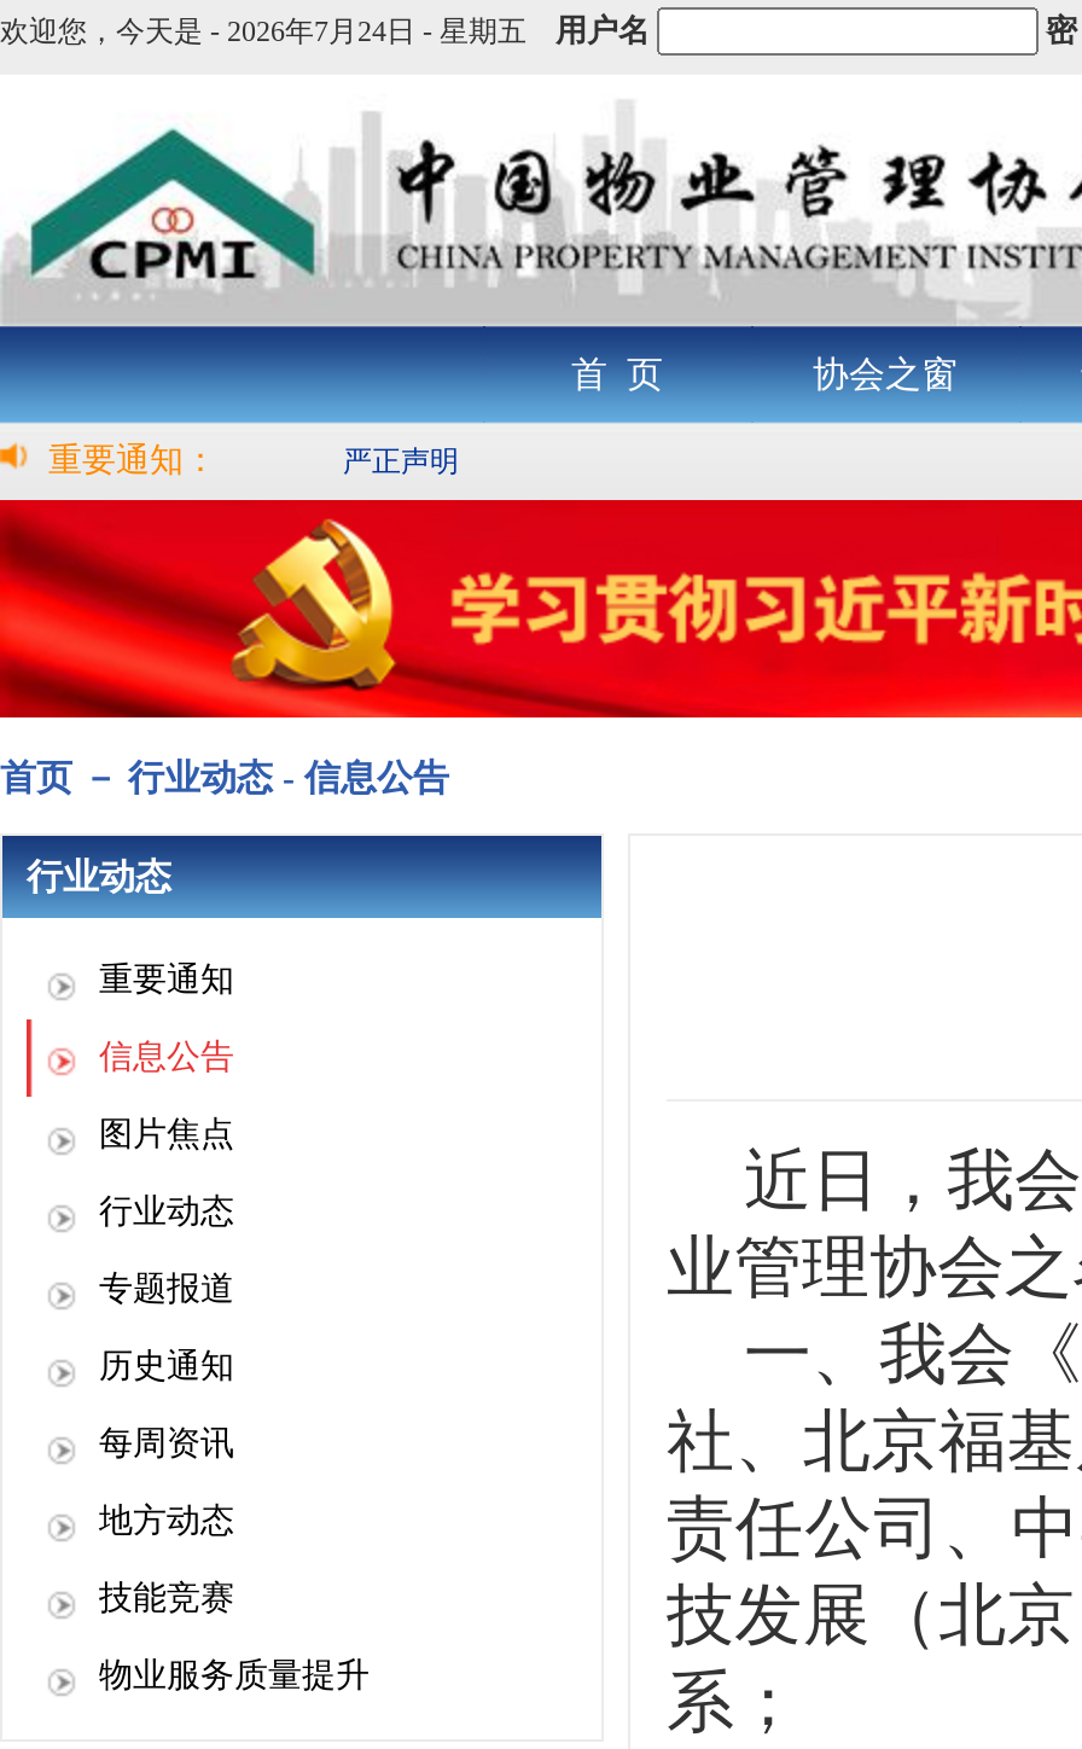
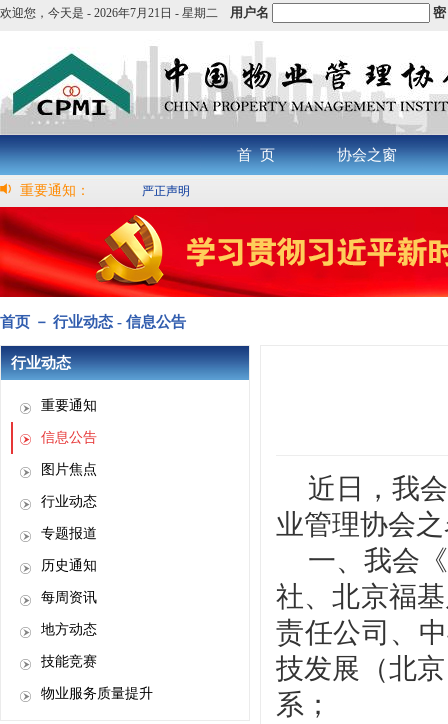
[0,12,657,48] 欢迎您，今天是 - 2026年7月24日 - 星期五用户名 -> [0,5,272,20] 欢迎您，今天是 - 2026年7月21日 - 星期二用户名

